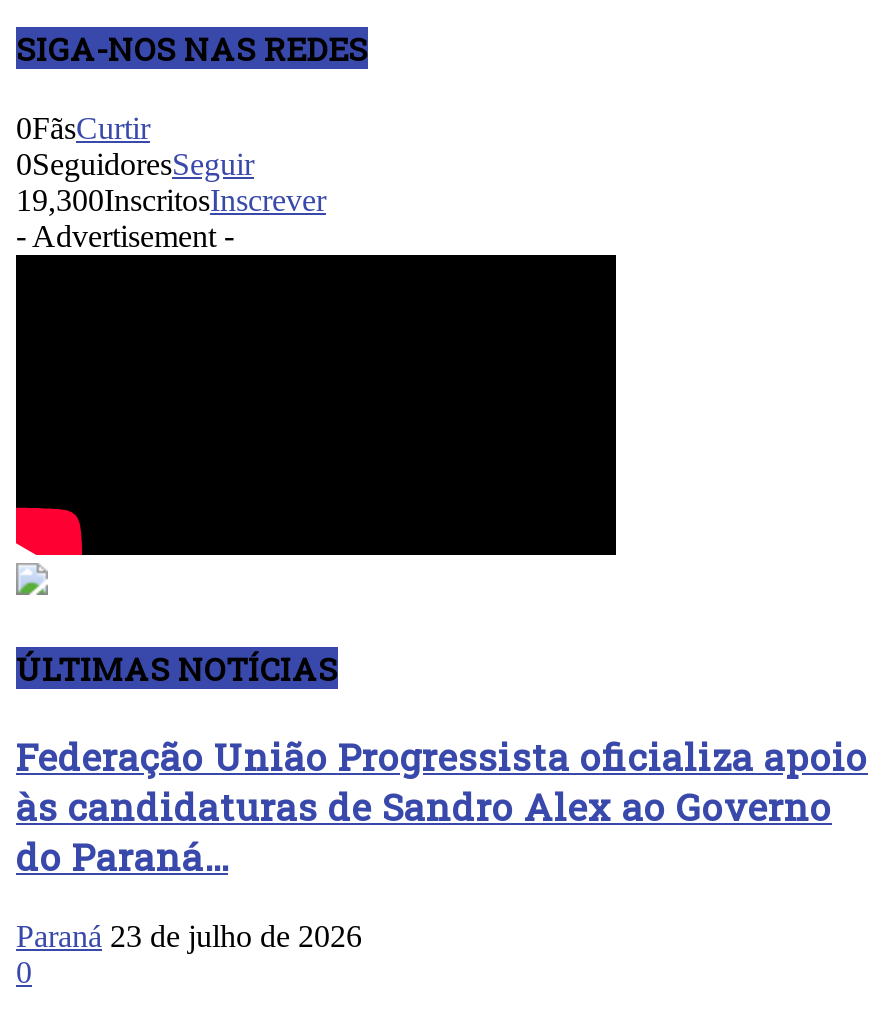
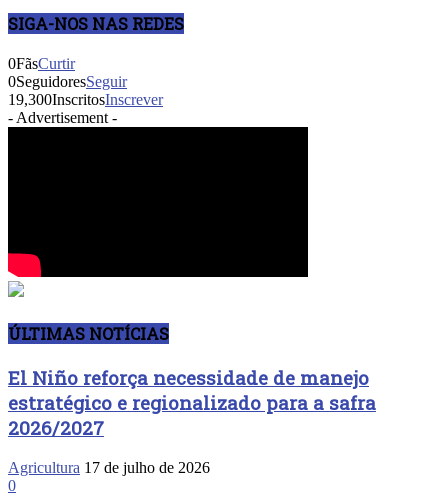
[16,731,868,881] Federação União Progressista oficializa apoio | às candidaturas de Sandro Alex ao Governo | do Paraná... -> [8,365,376,440] El Niño reforça necessidade de manejo | estratégico e regionalizado para a safra | 2026/2027
[16,918,362,952] Paraná 23 de julho de 2026 -> [8,459,210,476] Agricultura 17 de julho de 2026

